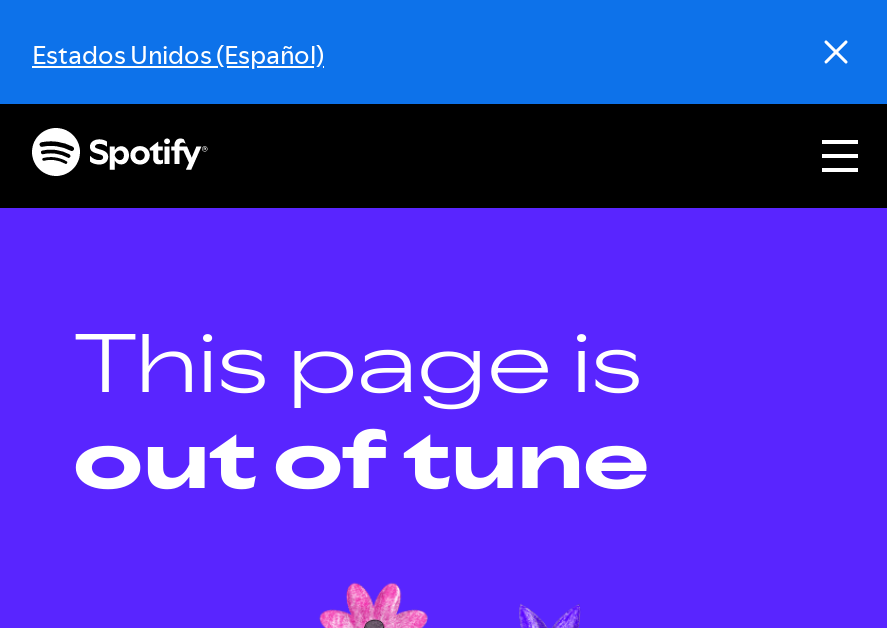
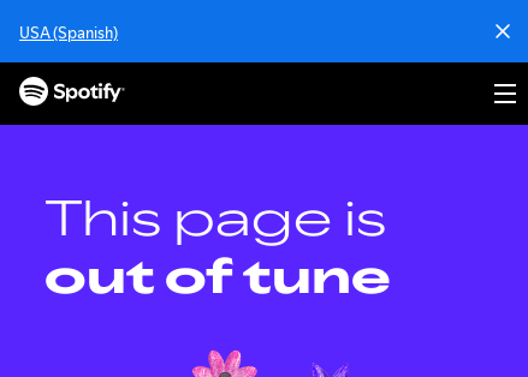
[32,36,324,72] Estados Unidos (Español) -> [19,22,118,43] USA (Spanish)

